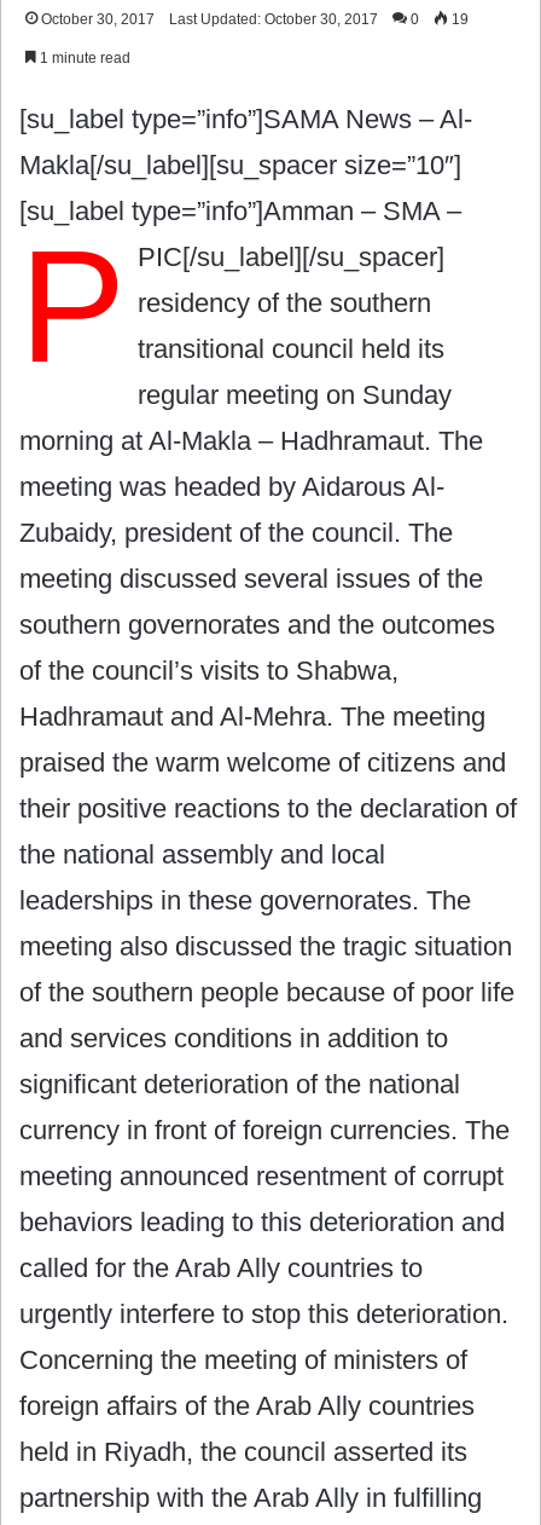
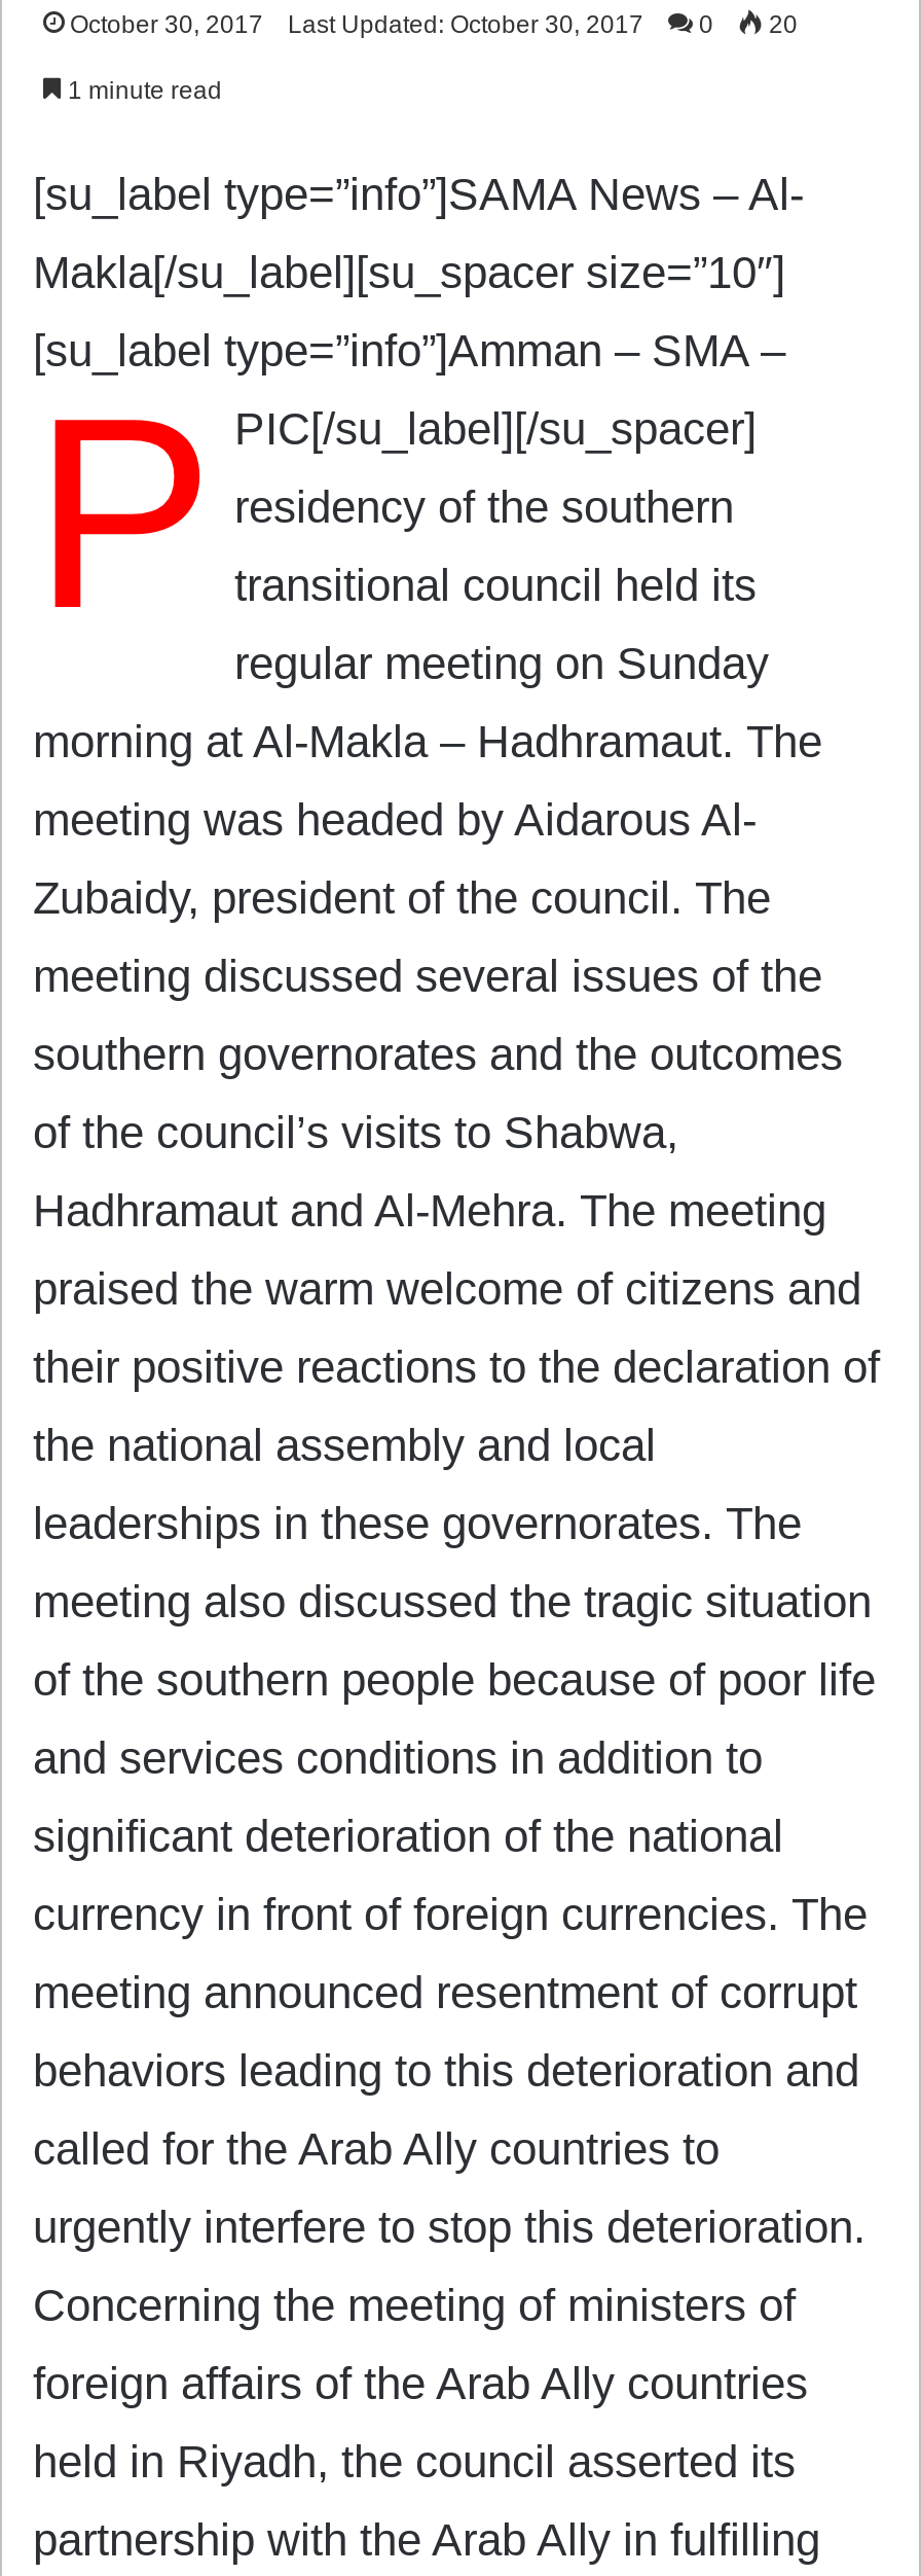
[41,11,469,28] October 30, 2017 Last Updated: October 30, 2017 0 19 -> [70,10,798,39] October 30, 2017 Last Updated: October 30, 2017 0 20

